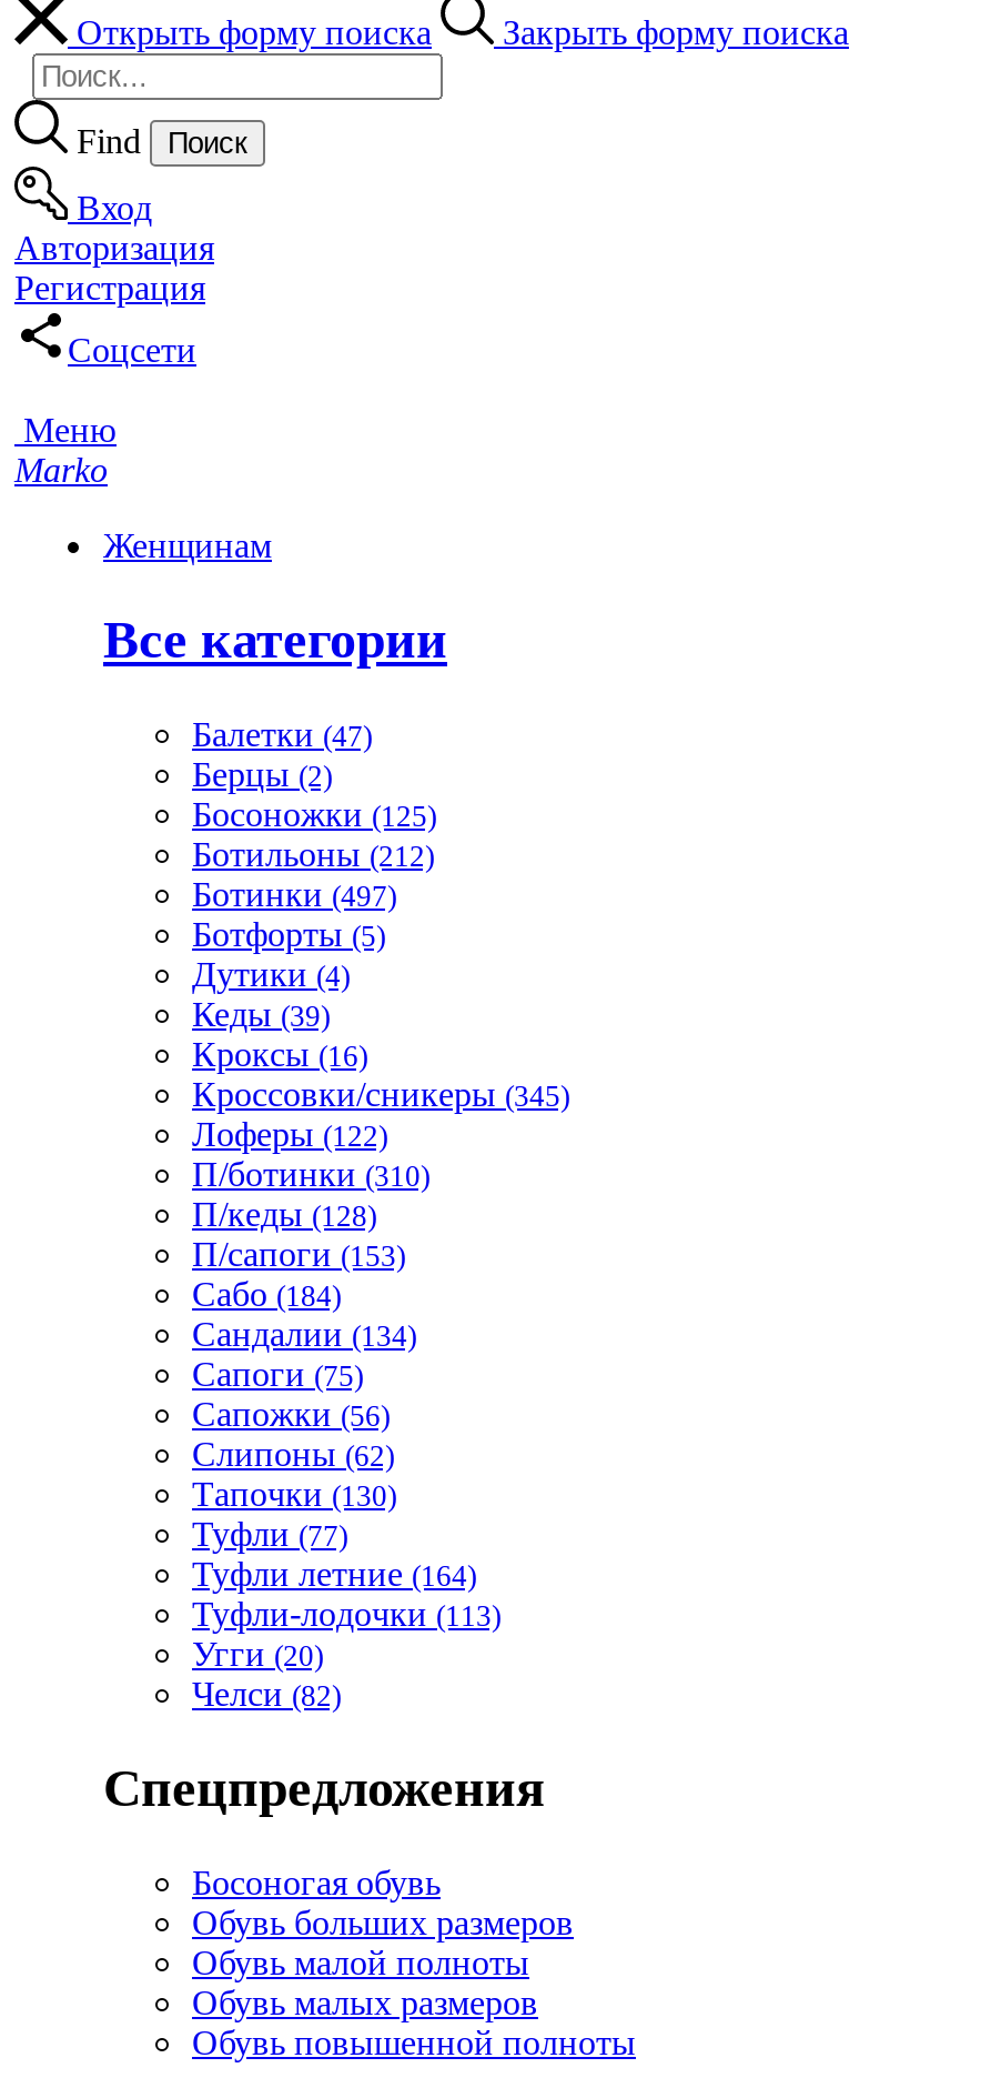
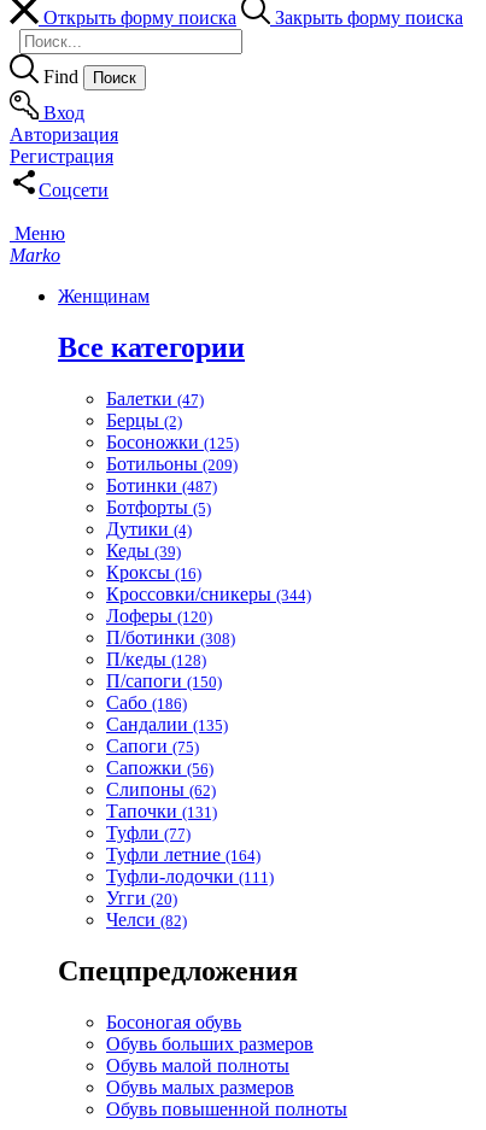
[192,835,434,873] Ботильоны (212) -> [106,453,238,474] Ботильоны (209)
[192,875,396,913] Ботинки (497) -> [106,475,217,495] Ботинки (487)
[192,1075,569,1112] Кроссовки/сникеры (345) -> [106,583,311,604] Кроссовки/сникеры (344)
[192,1115,387,1152] Лоферы (122) -> [106,605,212,626] Лоферы (120)
[192,1155,429,1192] П/ботинки (310) -> [106,627,235,647] П/ботинки (308)
[192,1235,405,1272] П/сапоги (153) -> [106,670,222,691] П/сапоги (150)
[192,1275,341,1312] Сабо (184) -> [106,692,187,712] Сабо (186)
[192,1315,416,1352] Сандалии (134) -> [106,714,228,734] Сандалии (135)
[192,1474,396,1512] Тапочки (130) -> [106,801,217,821] Тапочки (131)
[192,1594,500,1632] Туфли-лодочки (113) -> [106,866,274,886] Туфли-лодочки (111)

